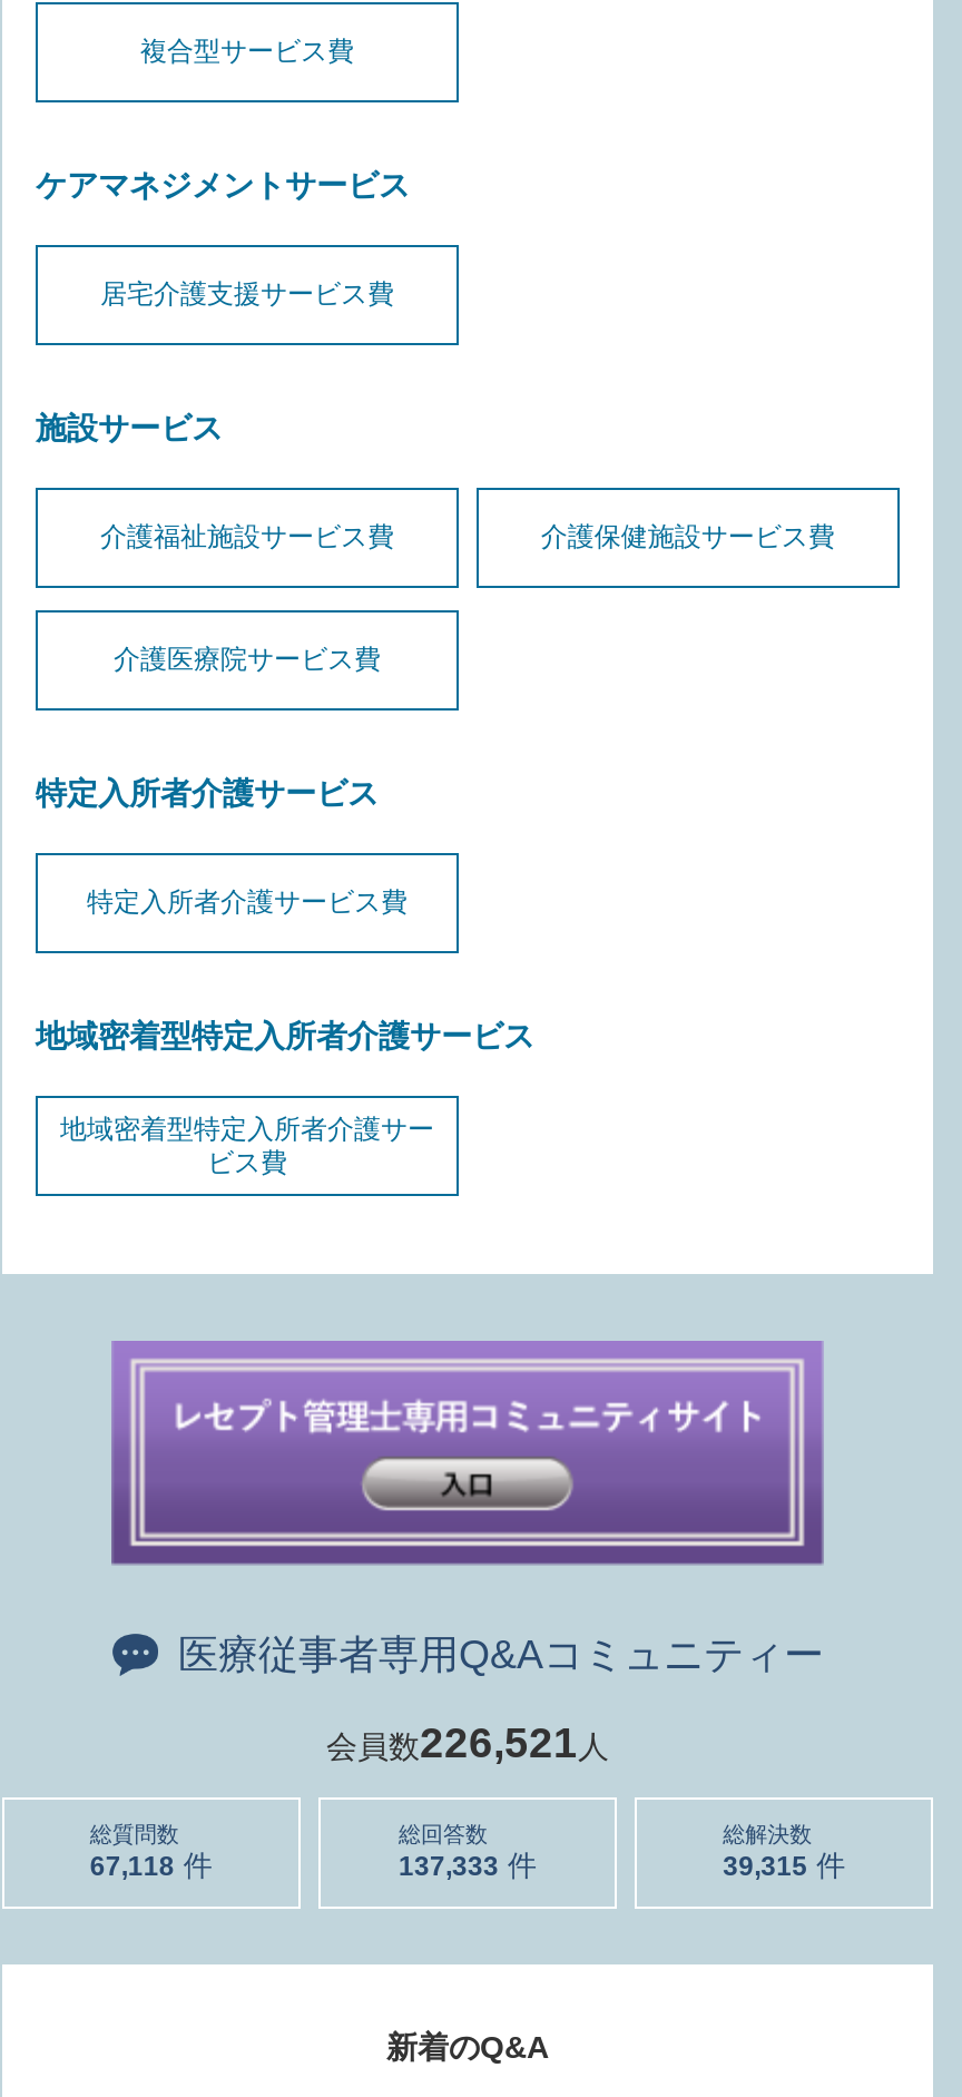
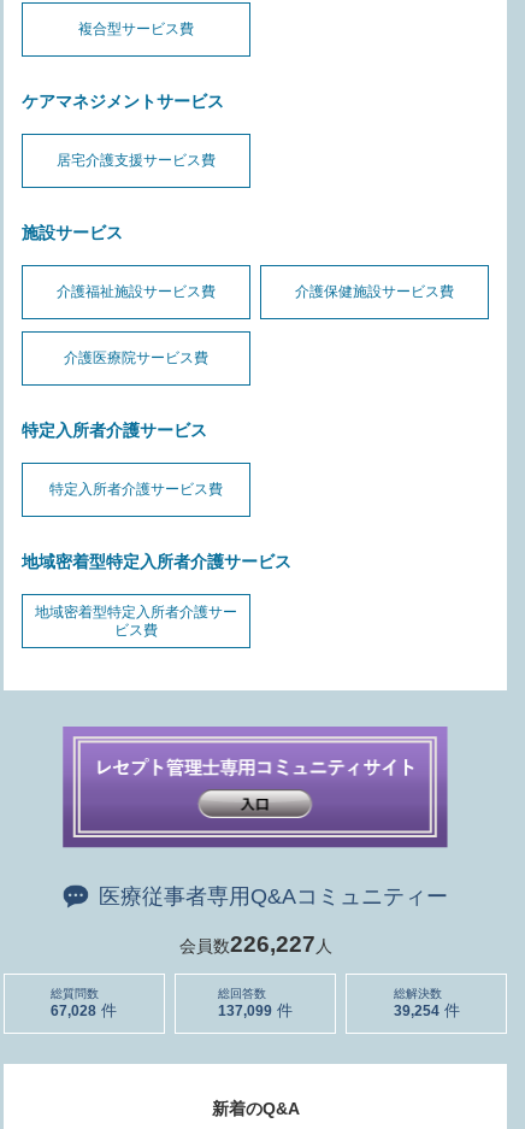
[326,1719,609,1766] 会員数226,521人 -> [179,931,332,957] 会員数226,227人
[90,1852,175,1883] 67,118 -> [51,1003,97,1020] 67,028
[399,1852,499,1883] 137,333 -> [218,1003,272,1020] 137,099
[723,1852,807,1883] 39,315 -> [393,1003,439,1020] 39,254

